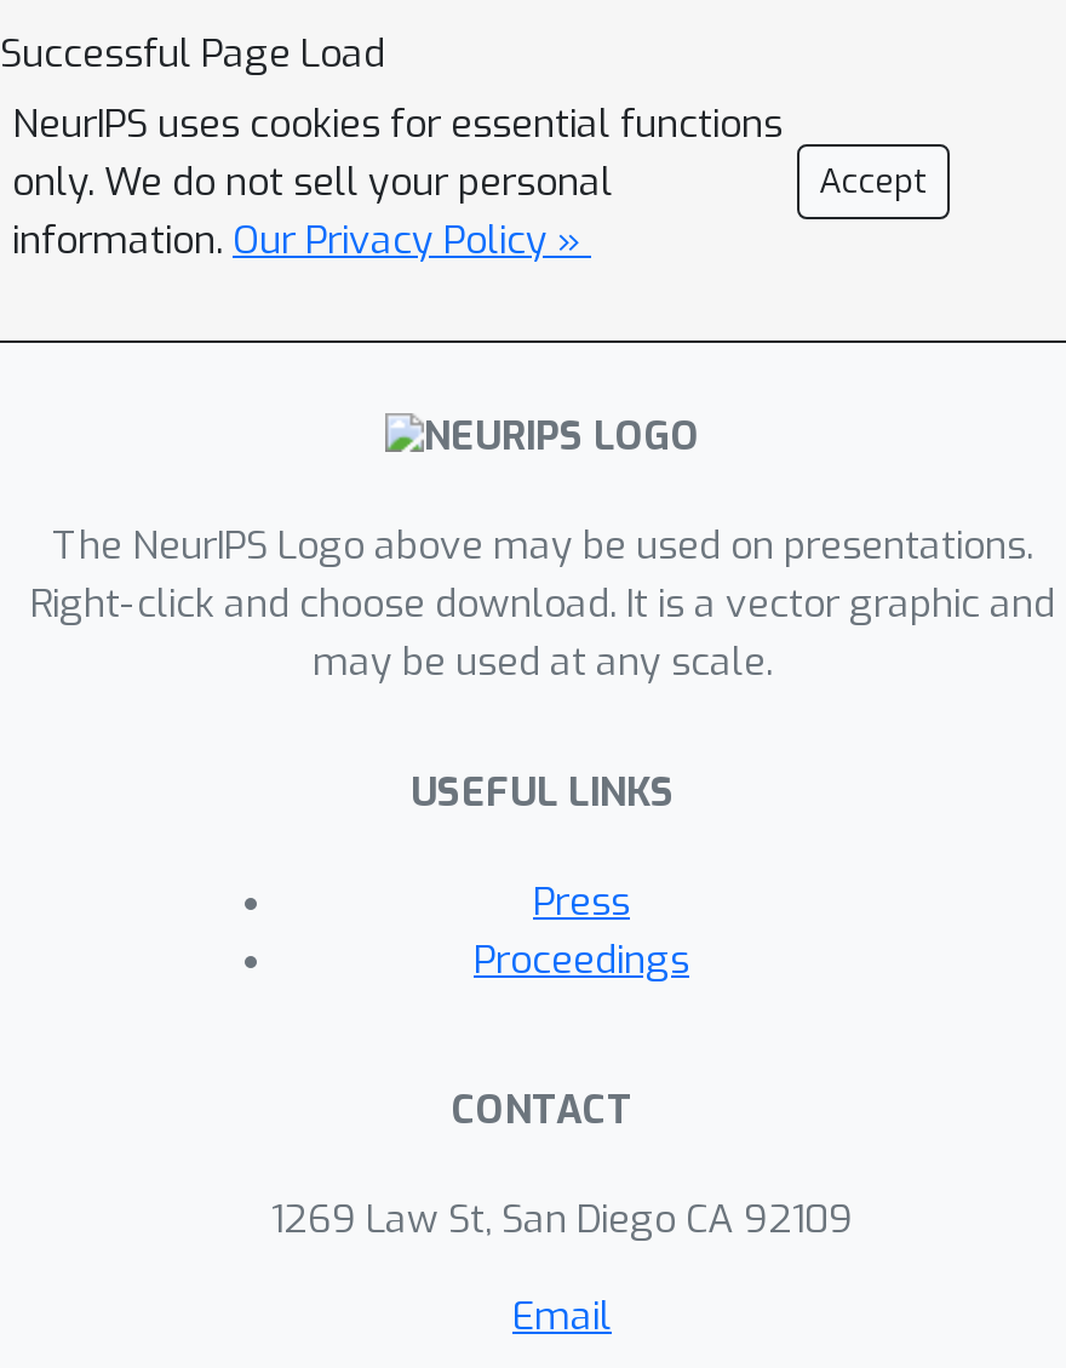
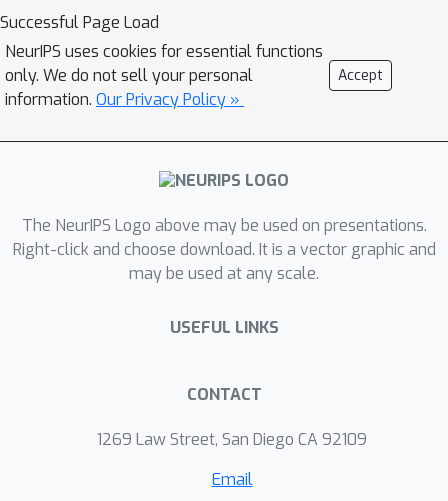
[474,877,689,986] Press | Proceedings -> none
[271,1194,853,1245] 1269 Law St, San Diego CA 92109 -> [97,429,367,450] 1269 Law Street, San Diego CA 92109

